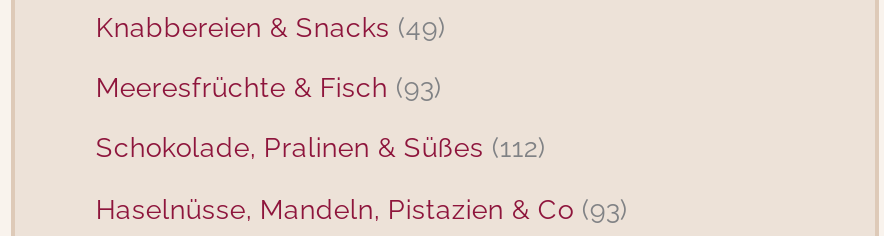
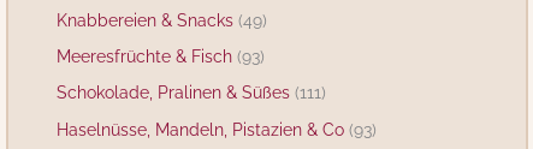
[96,132,538,164] Schokolade, Pralinen & Süßes 112 -> [57,83,322,102] Schokolade, Pralinen & Süßes 111

